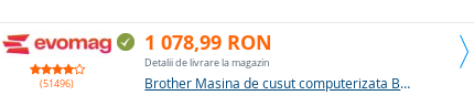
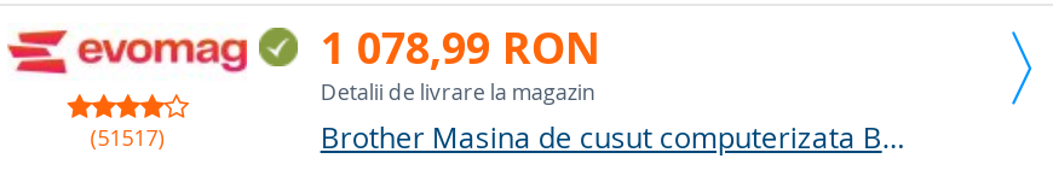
[40,77,74,91] (51496) -> [90,124,165,153] (51517)

